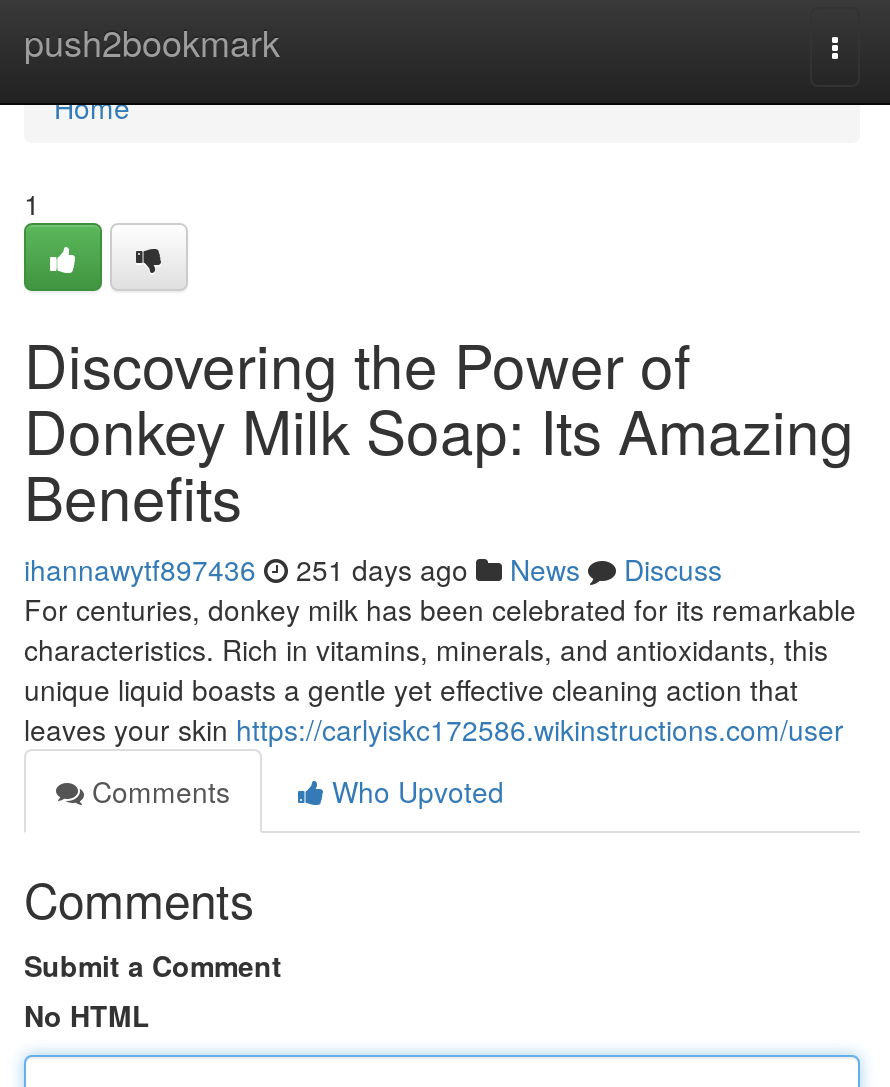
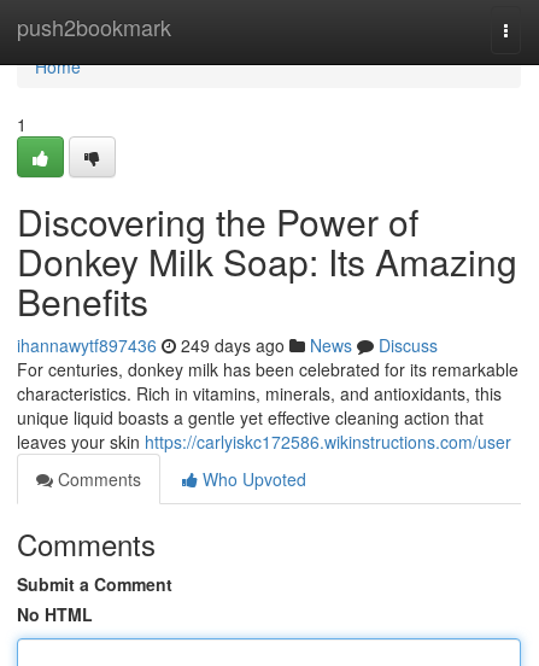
[24,549,722,589] ihannawytf897436 251 days ago News Discuss -> [17,333,438,357] ihannawytf897436 249 days ago News Discuss

